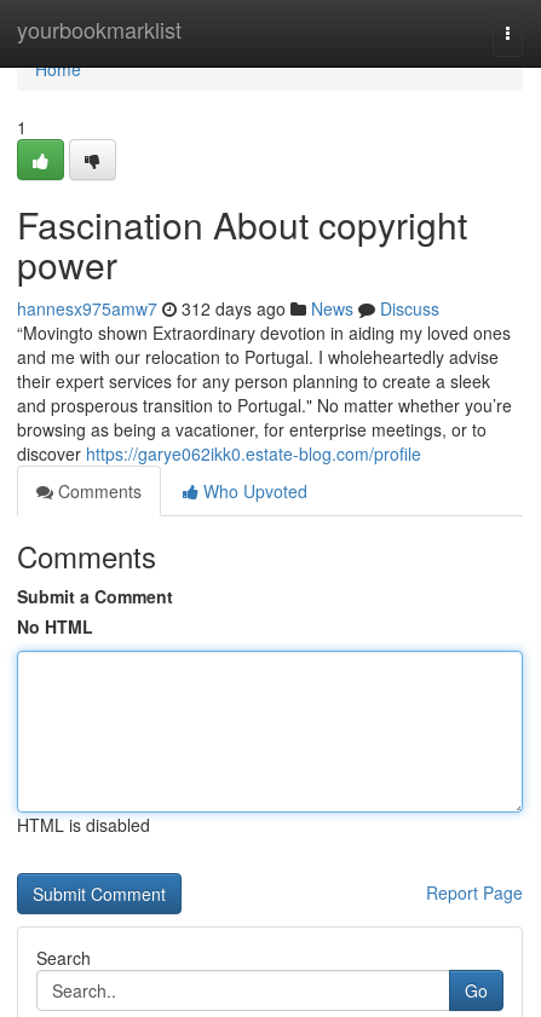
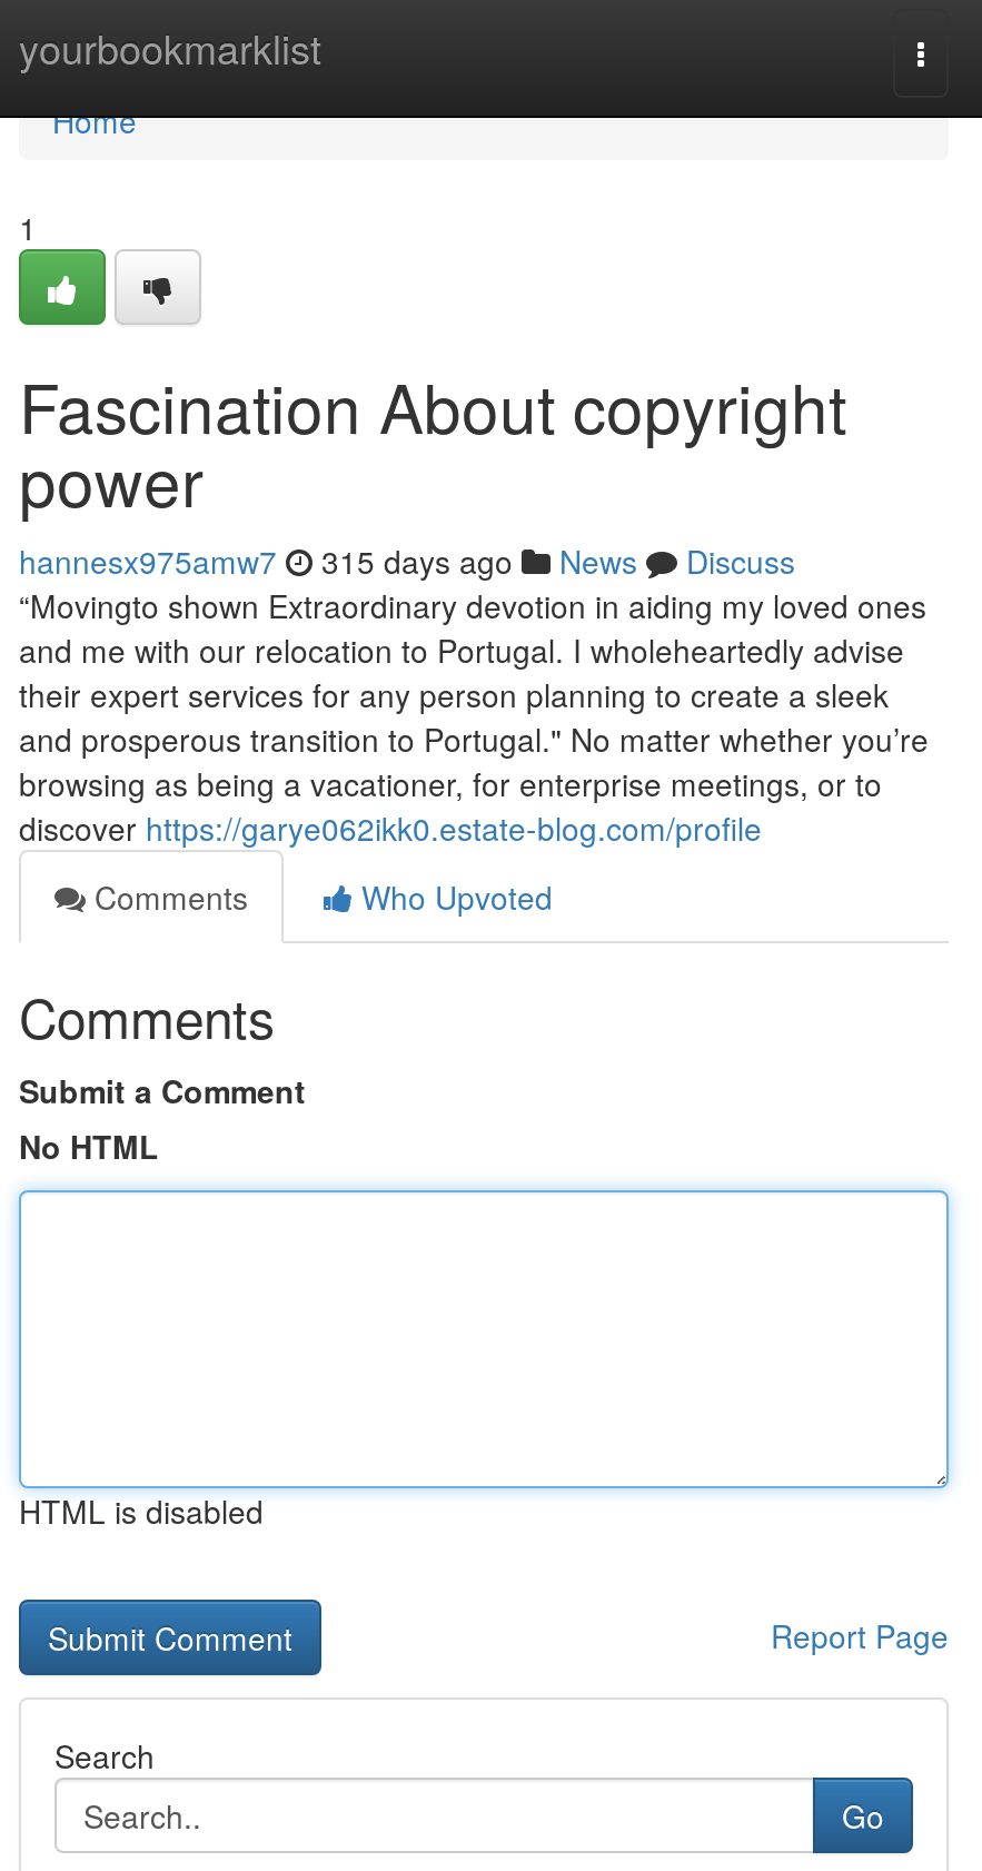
[17,296,439,320] hannesx975amw7 312 days ago News Discuss -> [19,538,795,583] hannesx975amw7 315 days ago News Discuss

